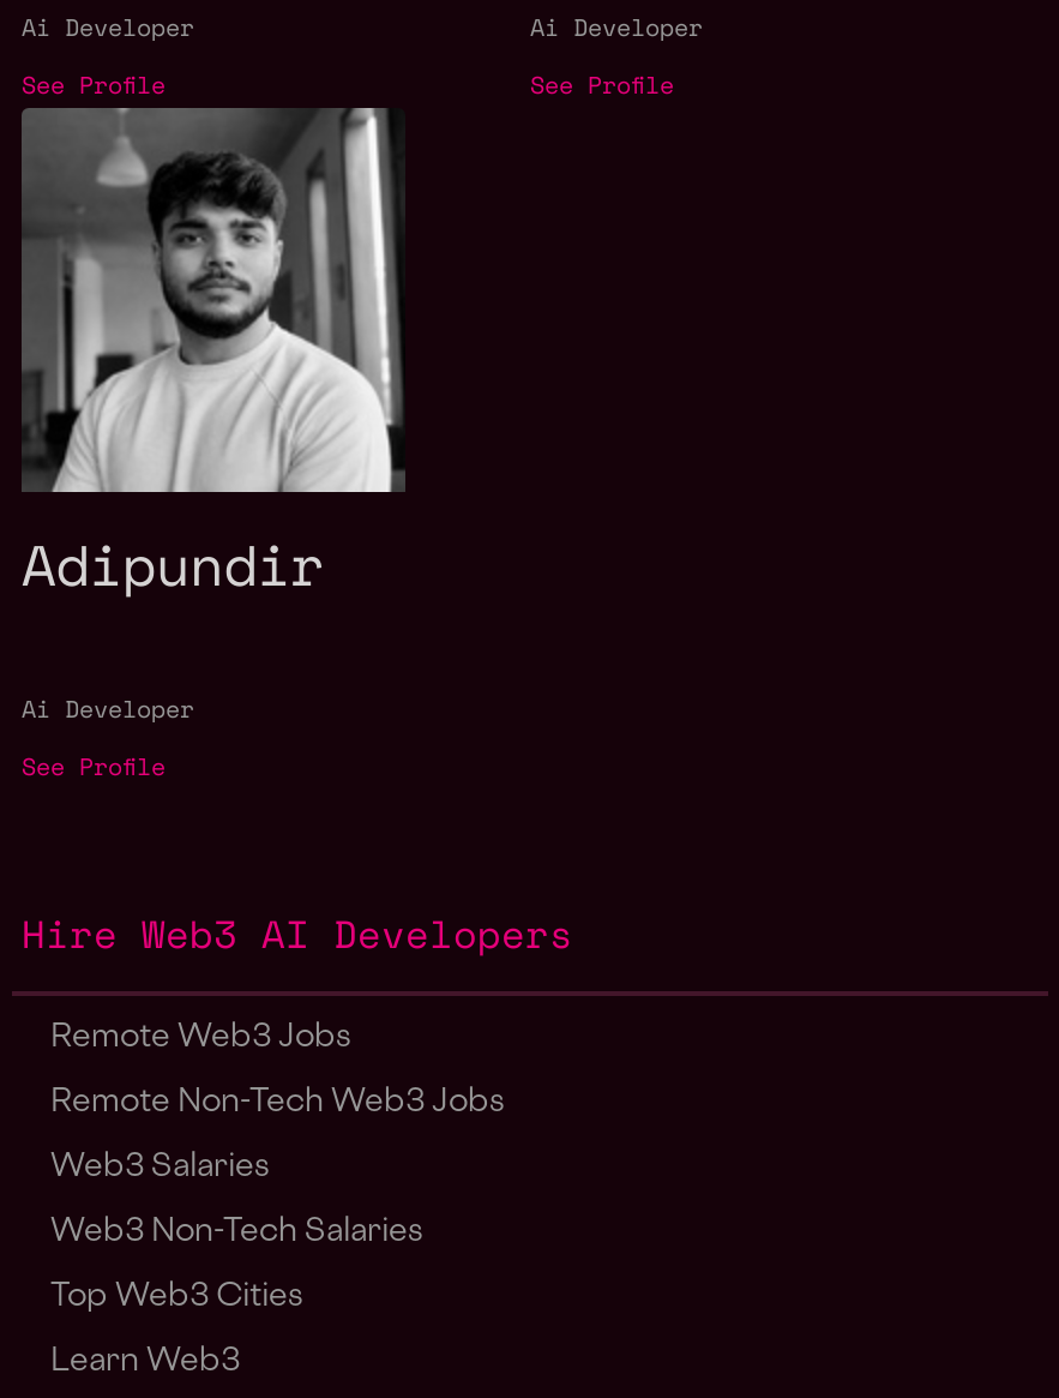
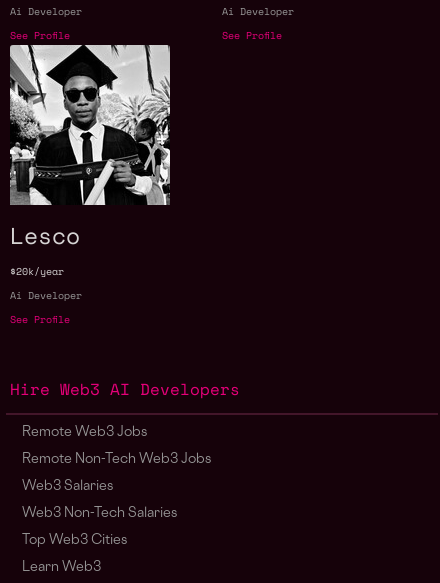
[22,108,405,605] [image] | Adipundir -> [9,44,171,279] [image] | Lesco | $20k/year

